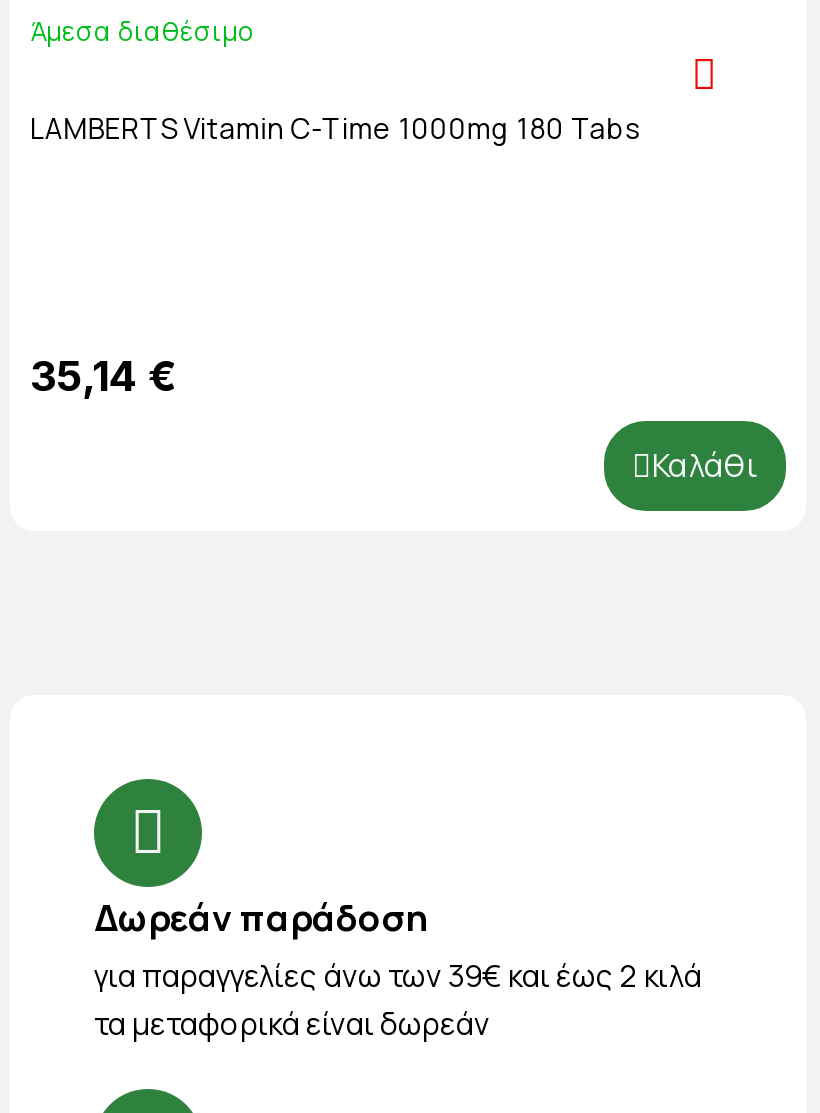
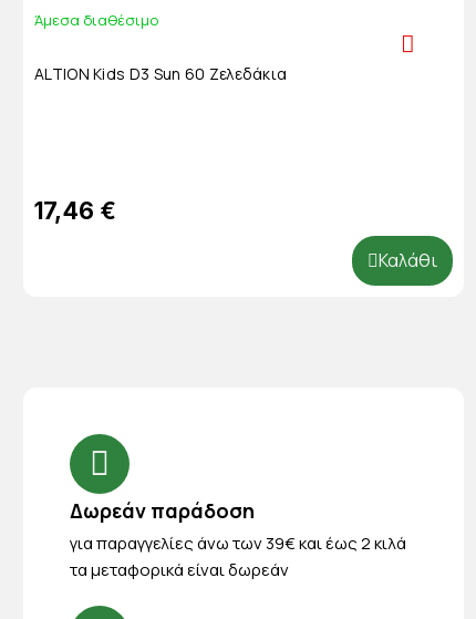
[30,108,643,146] LAMBERTS Vitamin C-Time 1000mg 180 Tabs -> [34,63,287,84] ALTION Kids D3 Sun 60 Ζελεδάκια
[30,350,178,400] 35,14 € -> [34,197,116,224] 17,46 €

